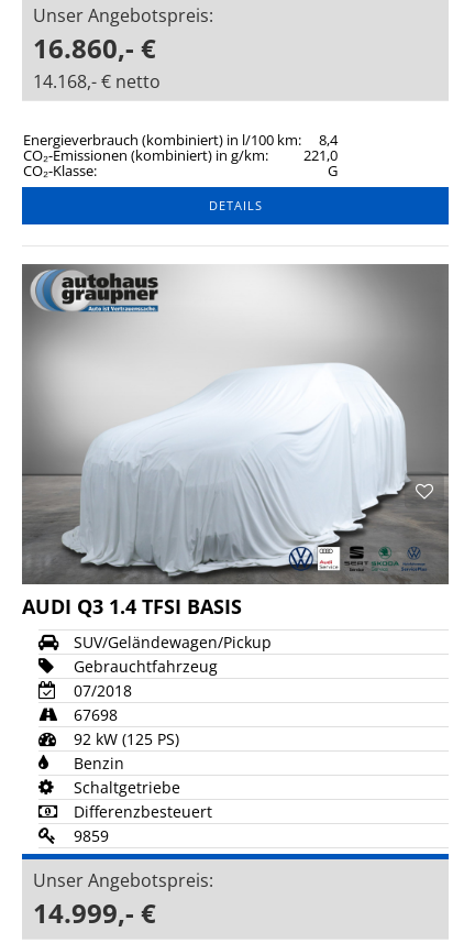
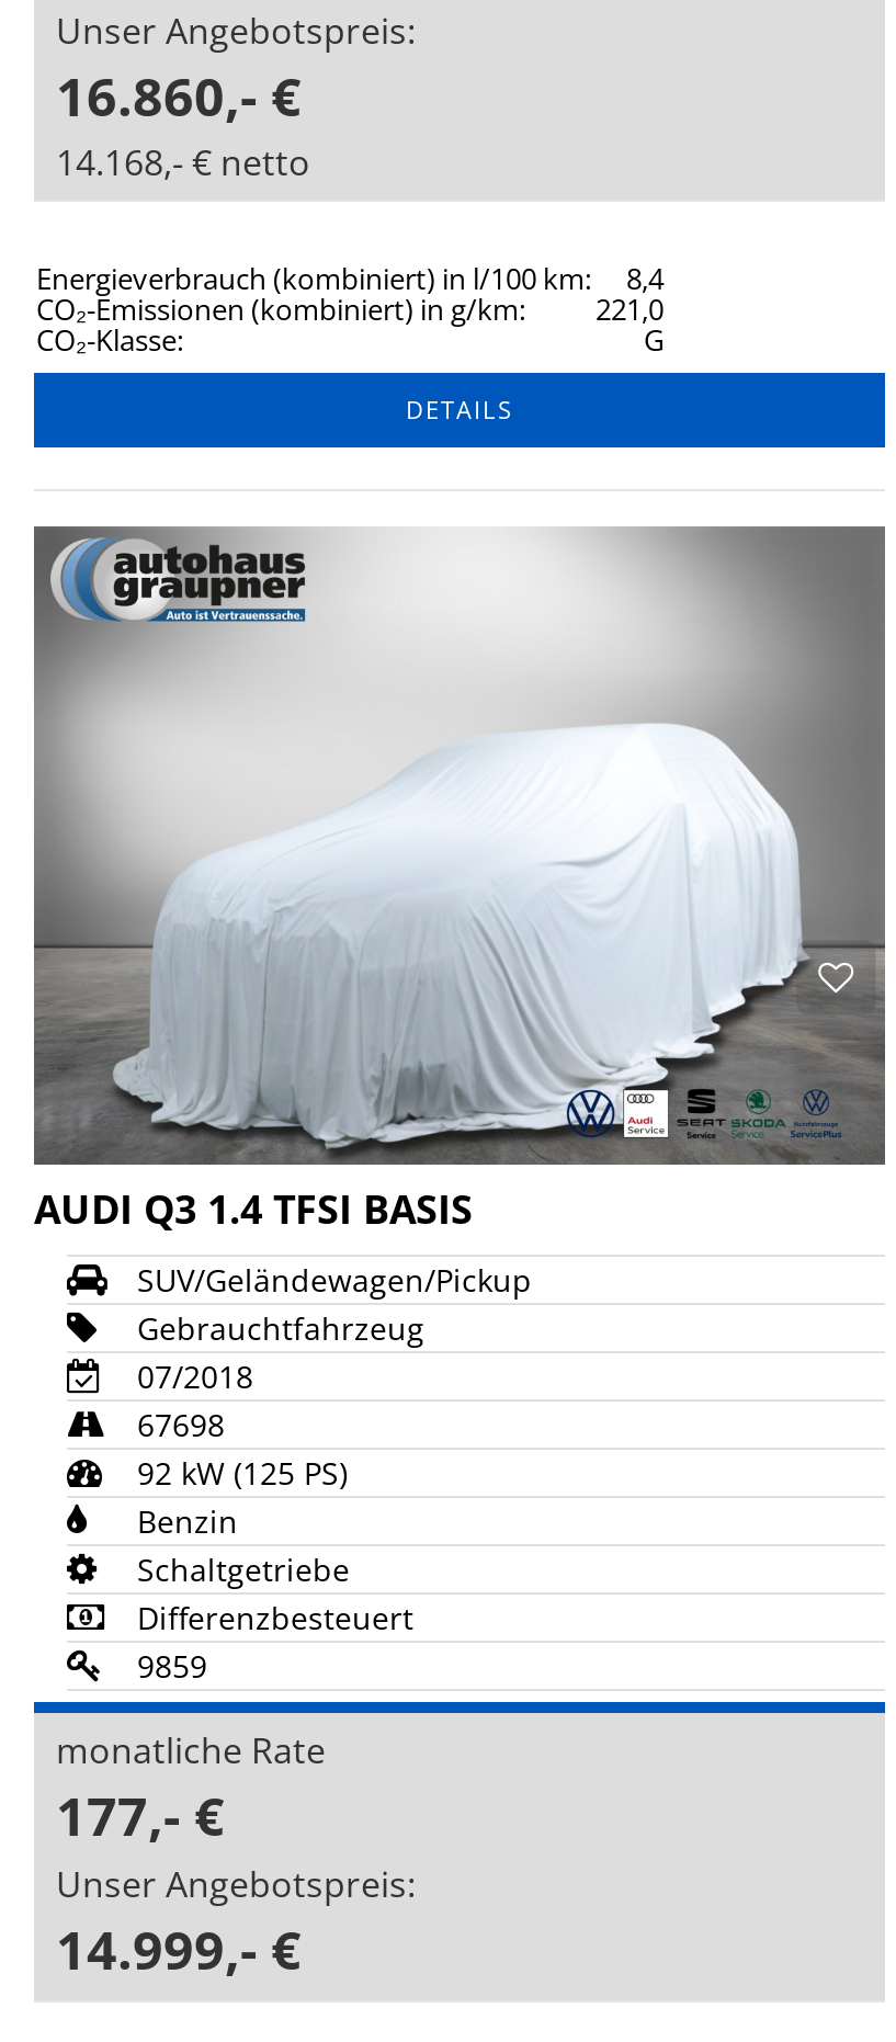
none -> [56,1726,326,1851] monatliche Rate | 177,- €

